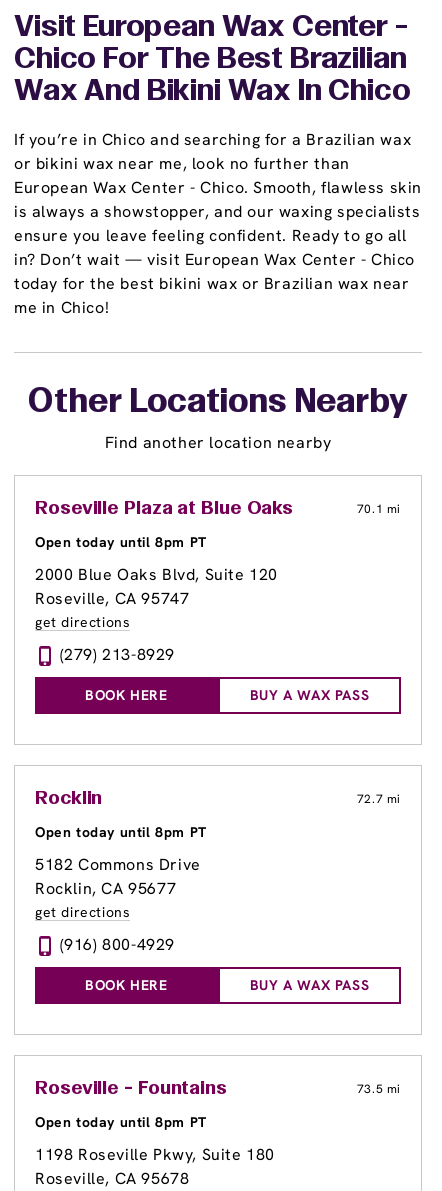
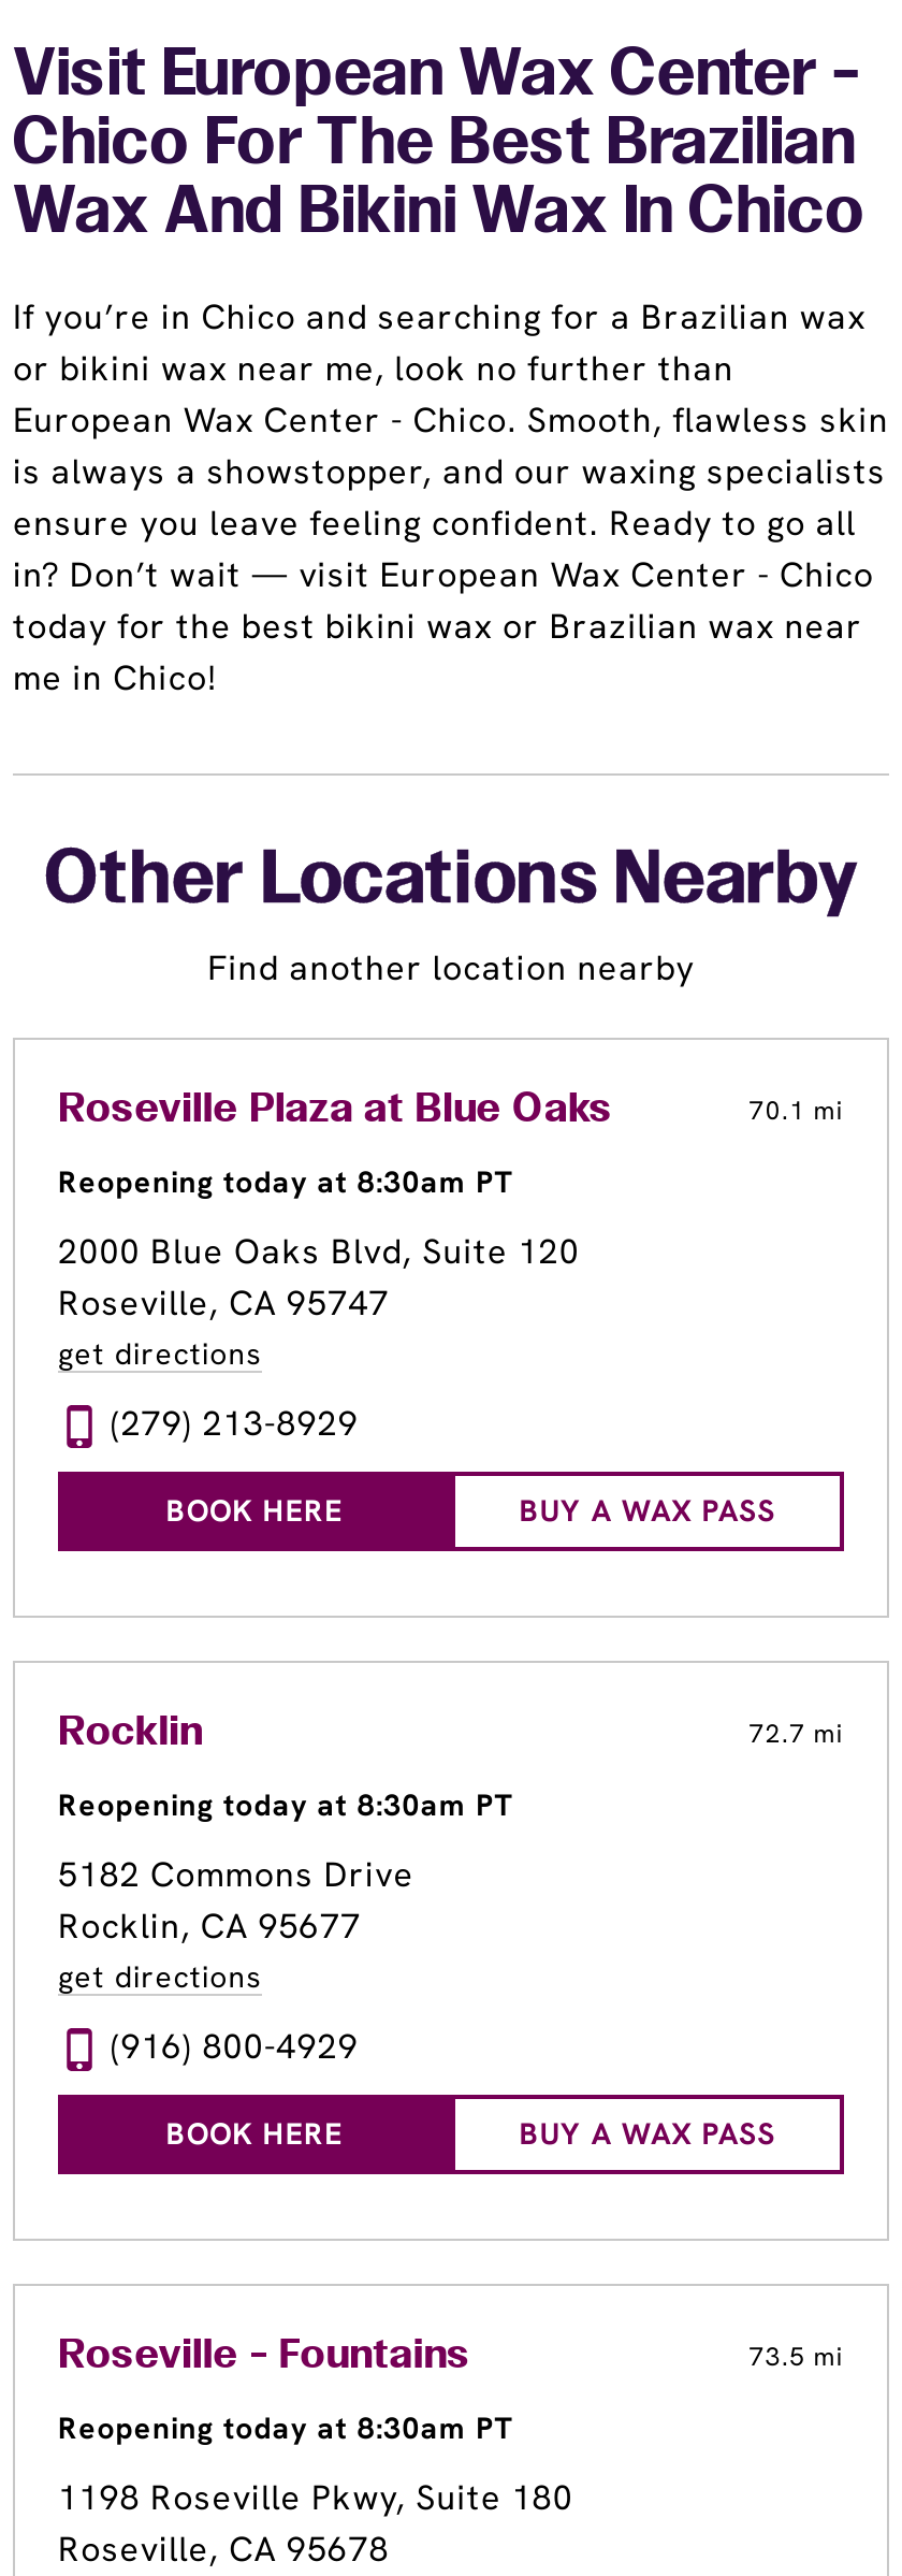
[35,533,207,551] Open today until 8pm PT -> [58,1163,513,1201] Reopening today at 8:30am PT
[35,823,207,841] Open today until 8pm PT -> [58,1786,513,1824] Reopening today at 8:30am PT
[35,1113,207,1131] Open today until 8pm PT -> [58,2409,513,2448] Reopening today at 8:30am PT

